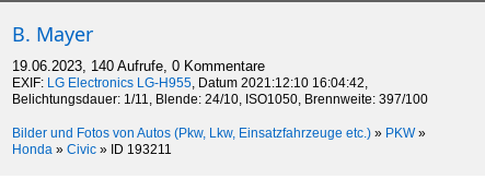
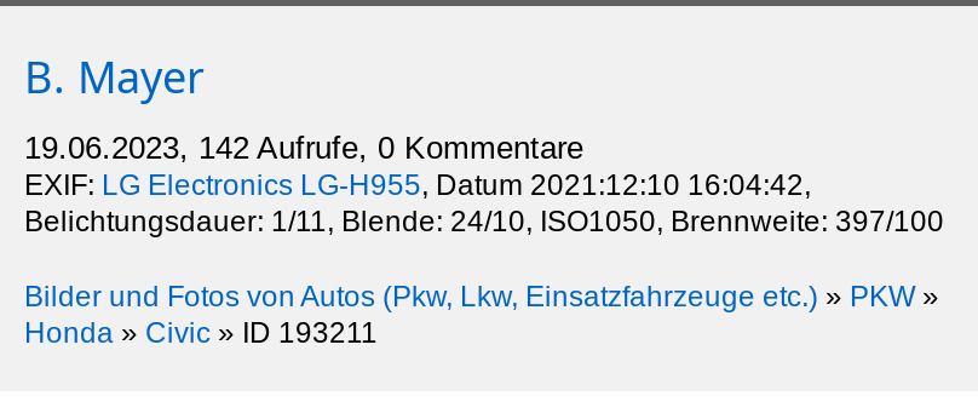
[12,57,265,74] 19.06.2023, 140 Aufrufe, 0 Kommentare -> [24,128,583,165] 19.06.2023, 142 Aufrufe, 0 Kommentare

